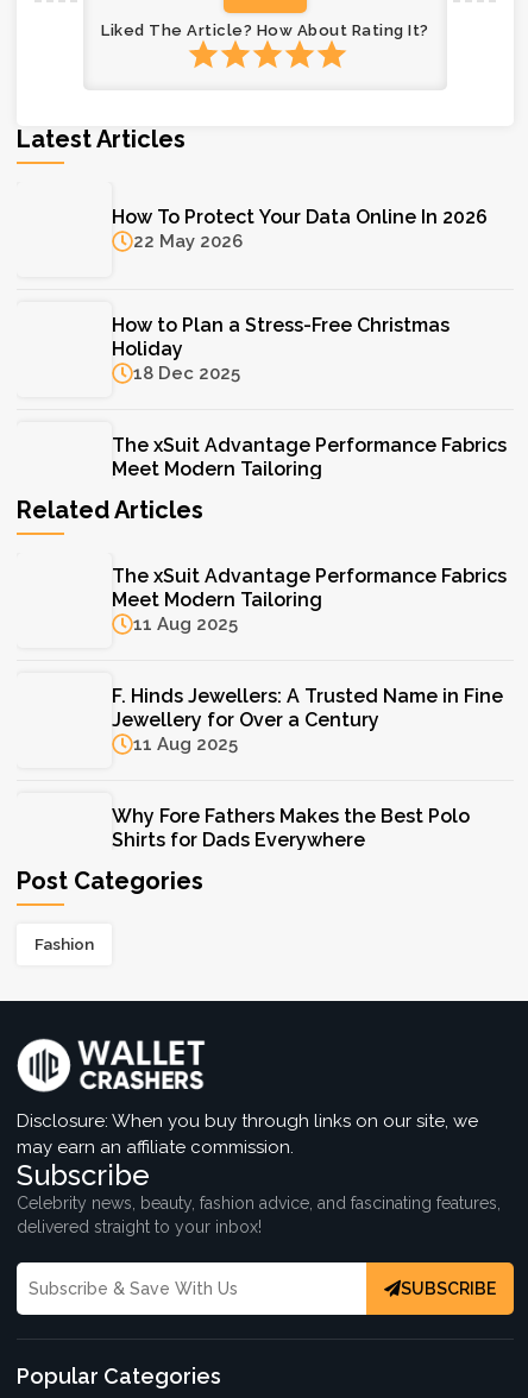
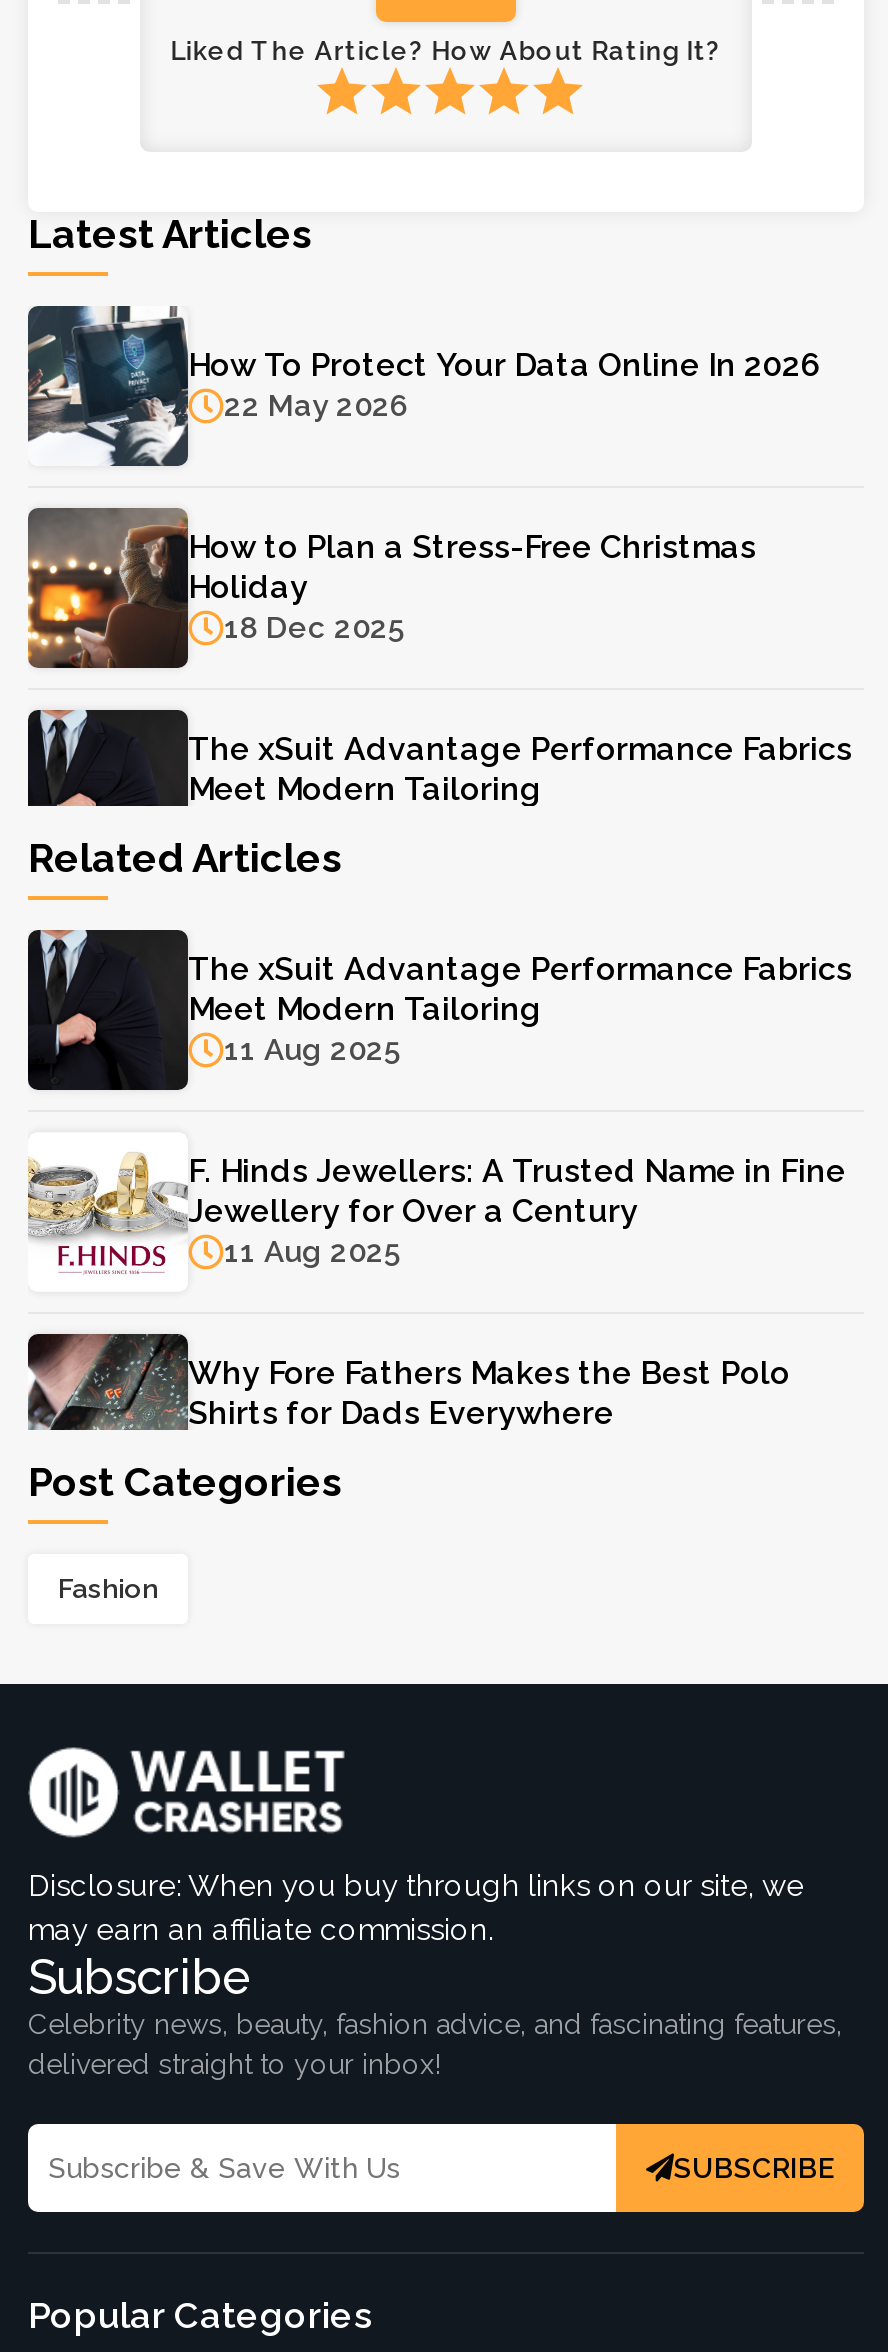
none -> [26,304,190,468] [image]
none -> [26,506,190,670] [image]
none -> [26,708,190,808] [image]
none -> [26,928,190,1092] [image]
none -> [26,1152,182,1274] [image]
none -> [26,1332,190,1432] [image]

